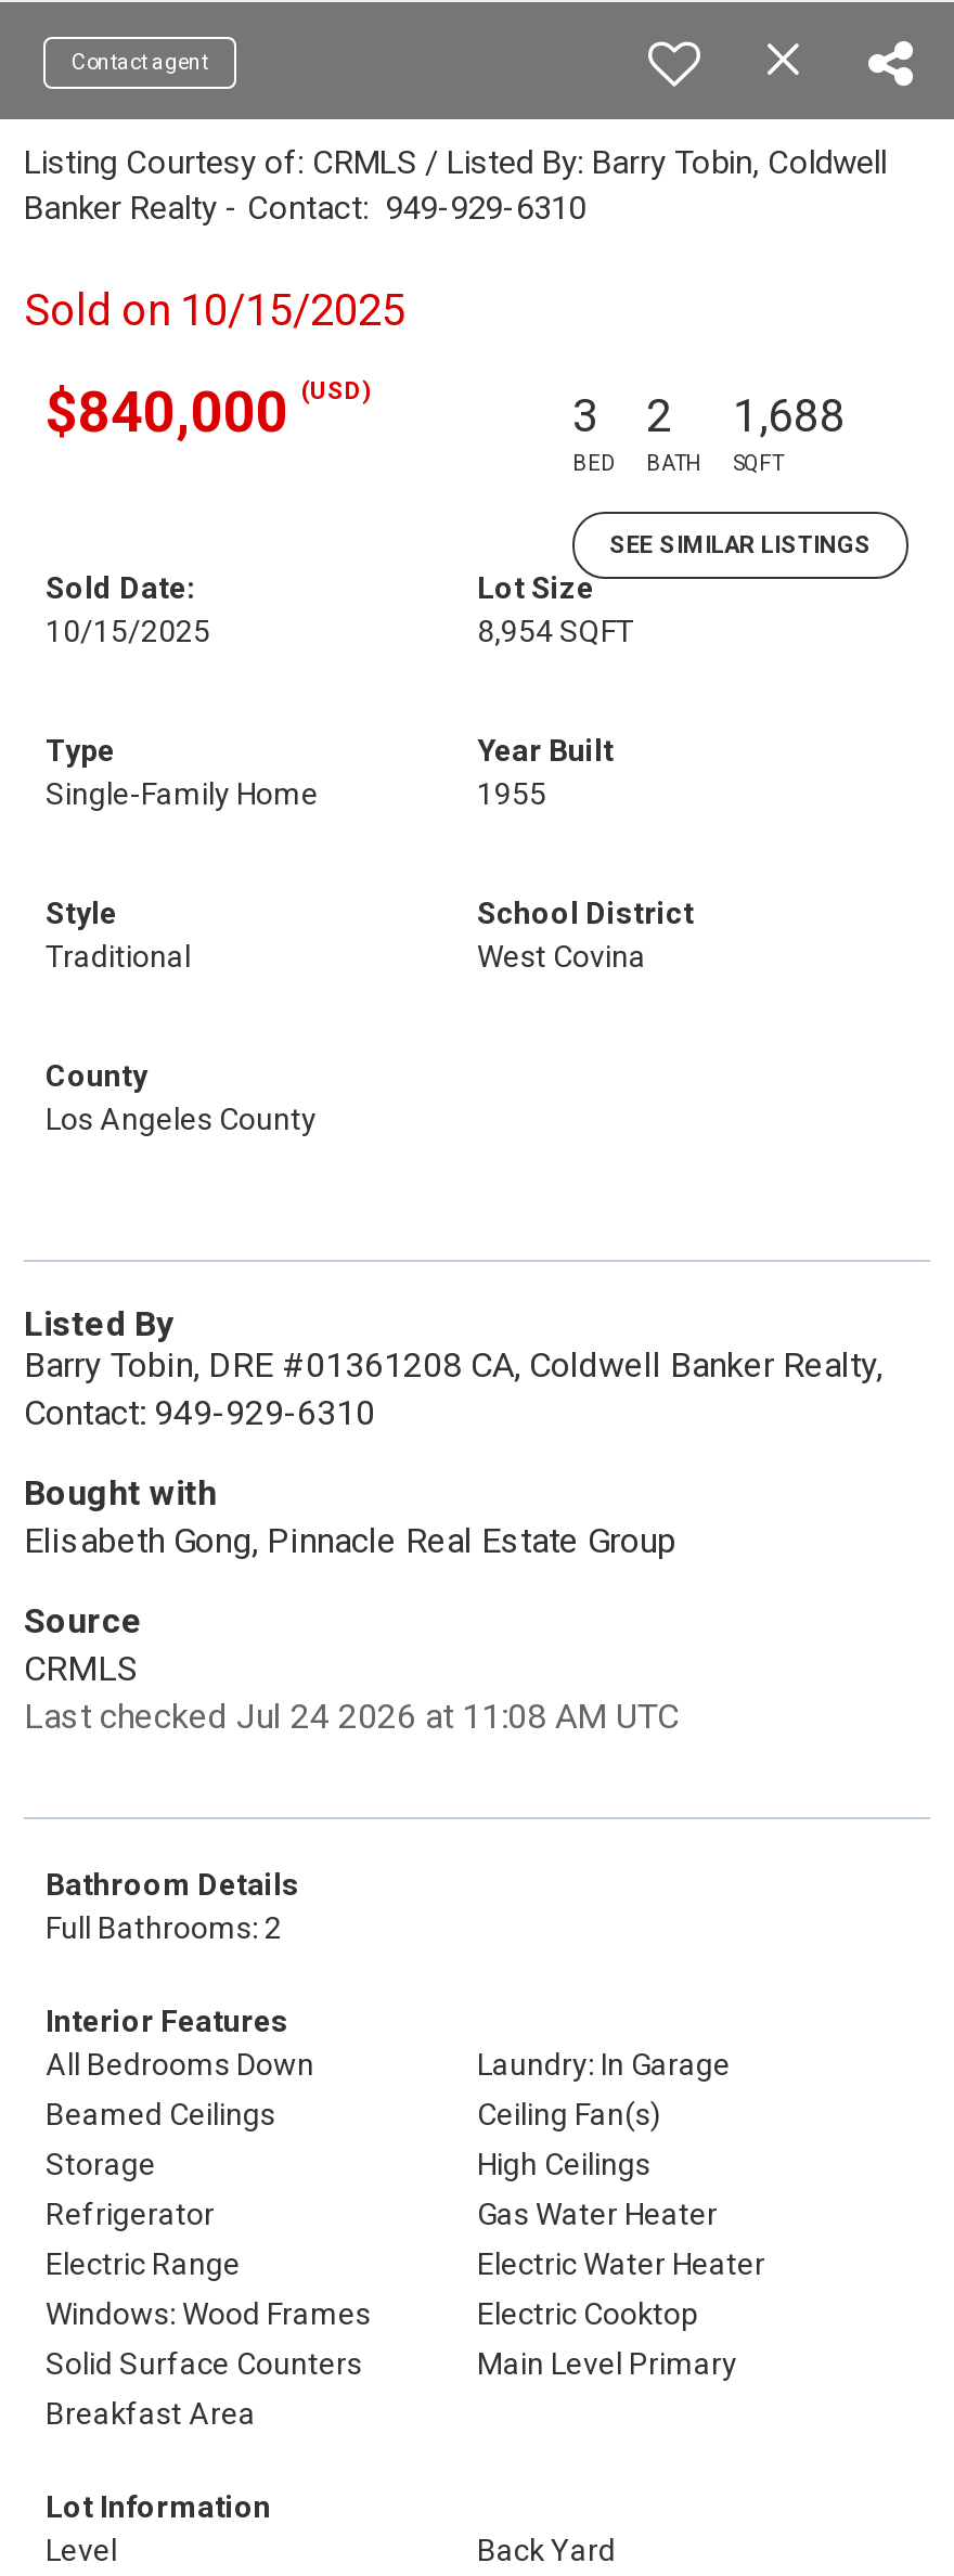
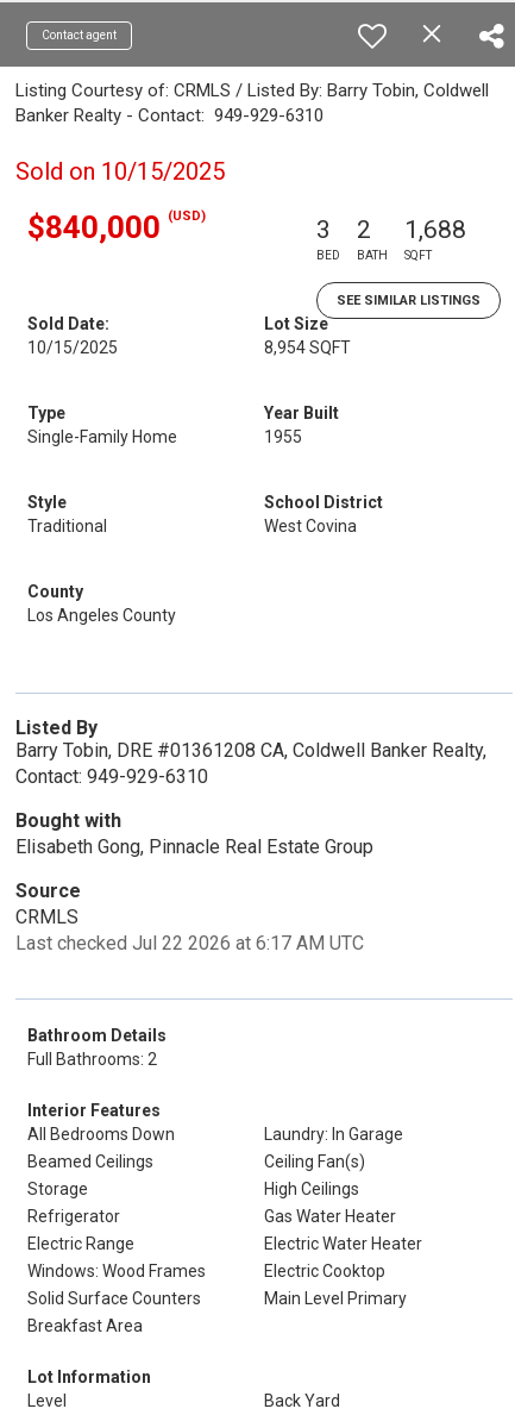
[24,1696,679,1737] Last checked Jul 24 2026 at 11:08 AM UTC -> [15,932,364,954] Last checked Jul 22 2026 at 6:17 AM UTC

